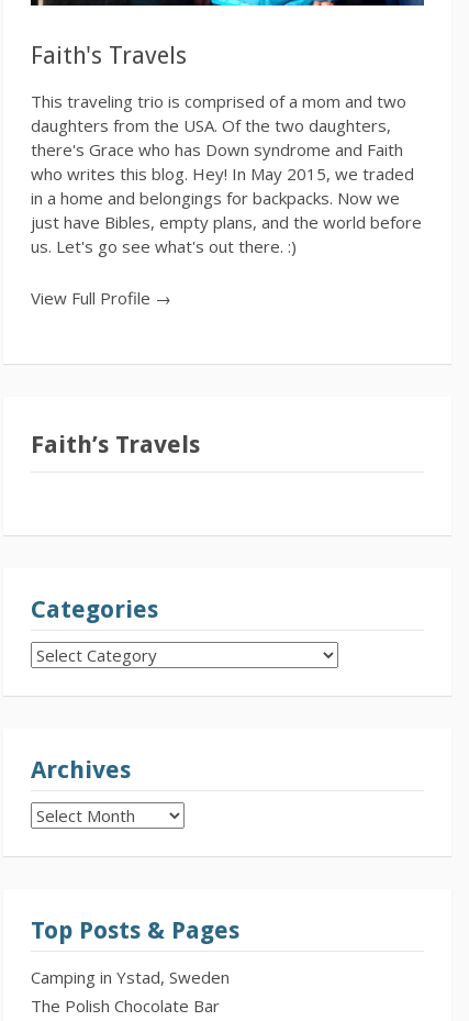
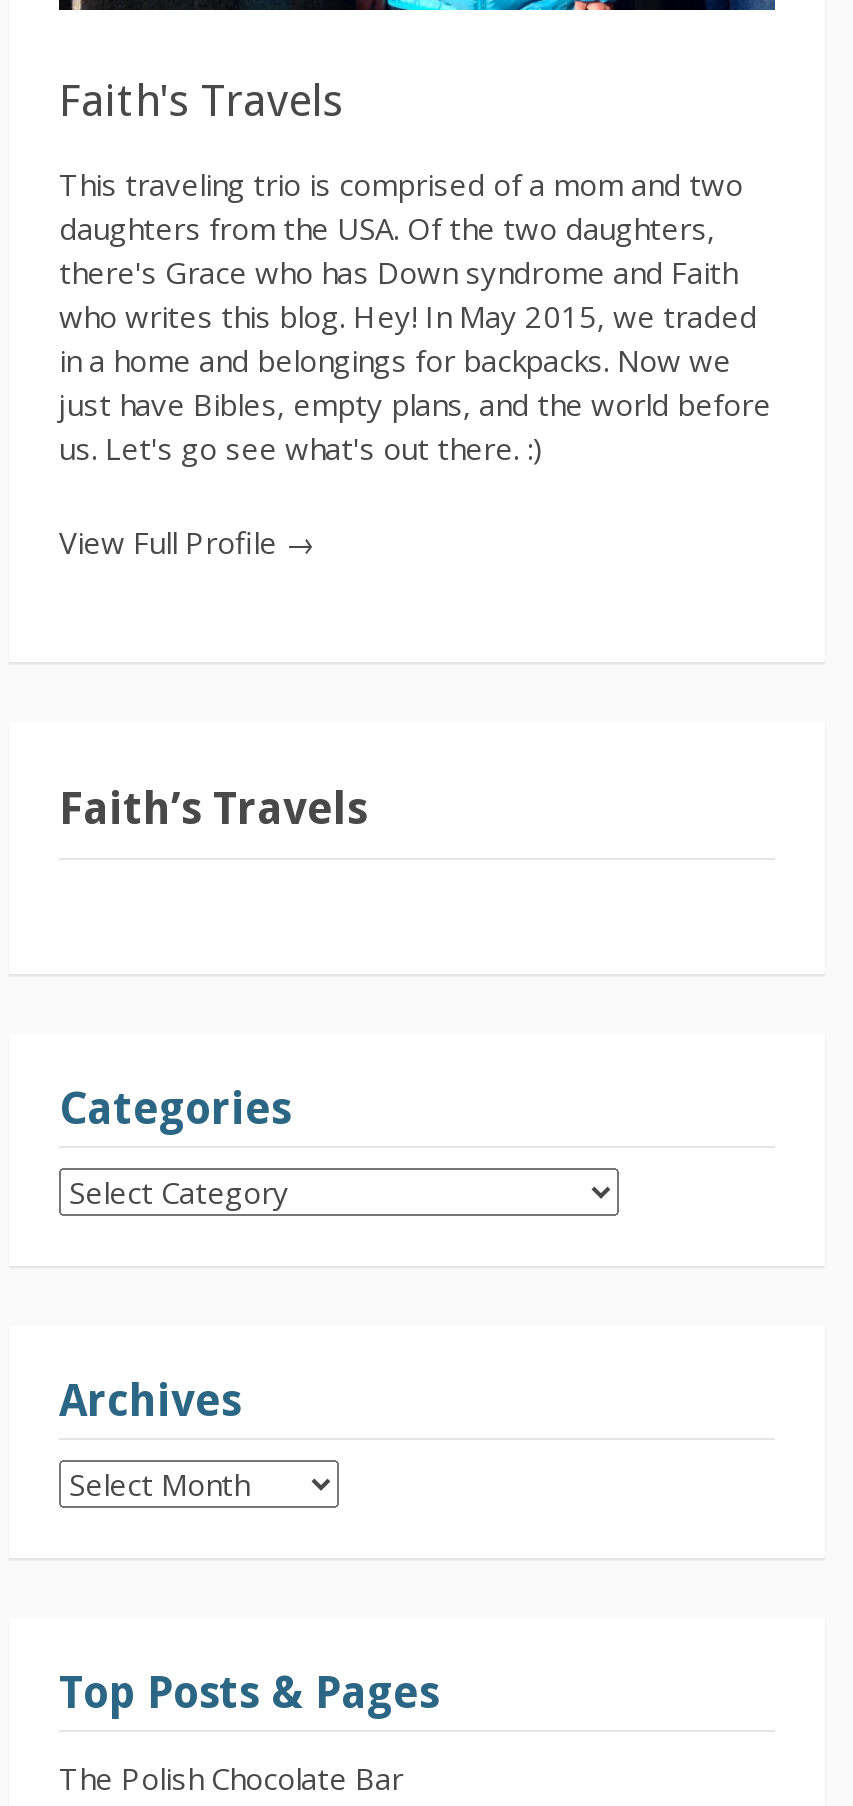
[31,966,230,988] Camping in Ystad, Sweden -> none

